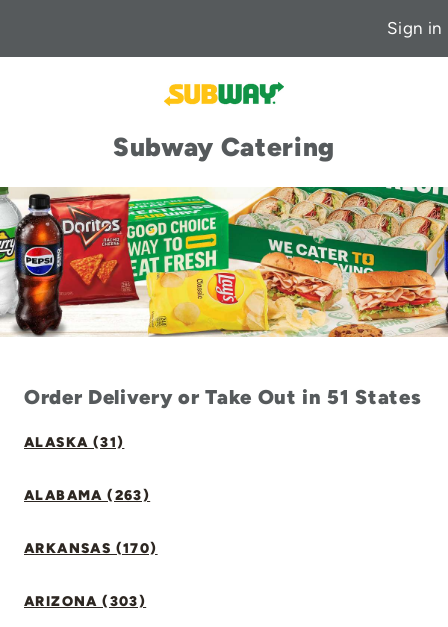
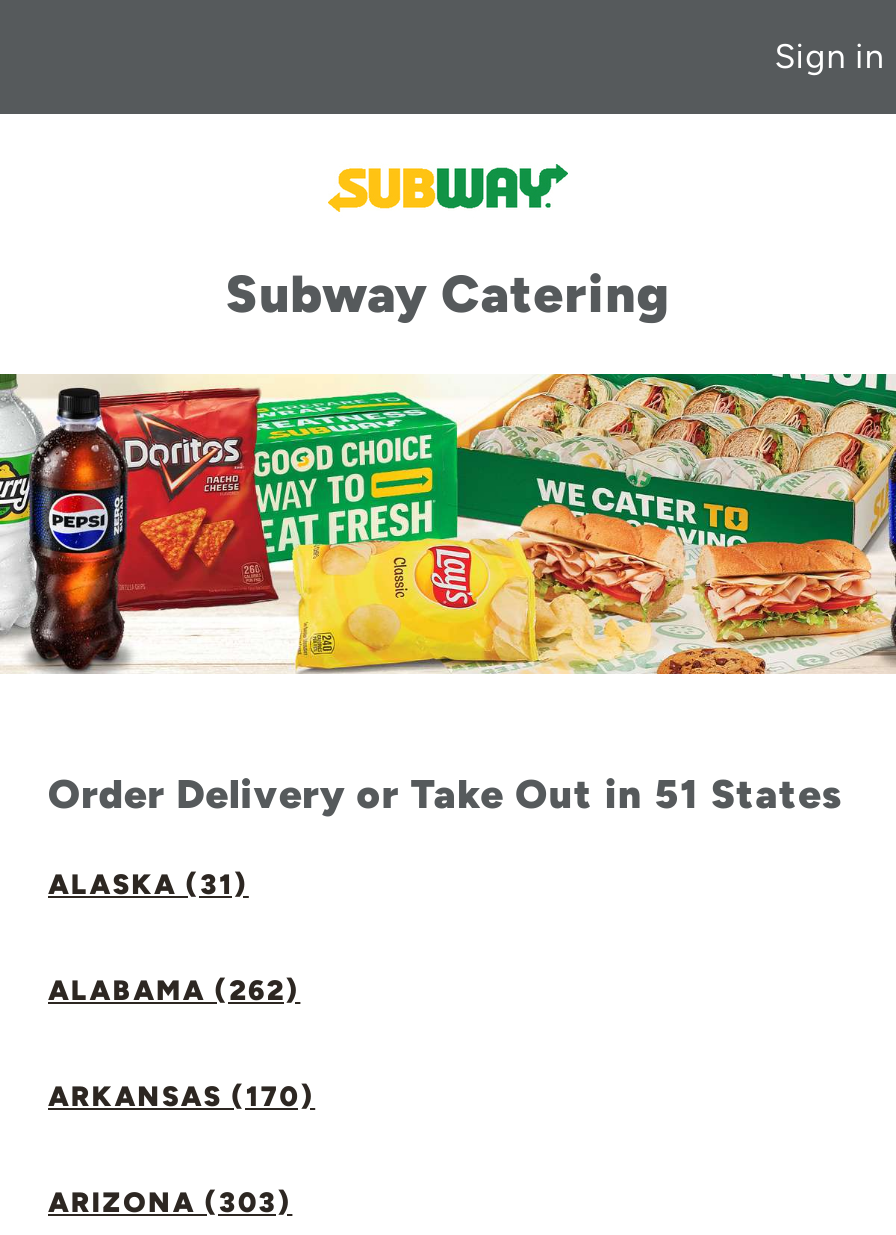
[24,487,150,504] ALABAMA (263) -> [48,974,300,1008] ALABAMA (262)

